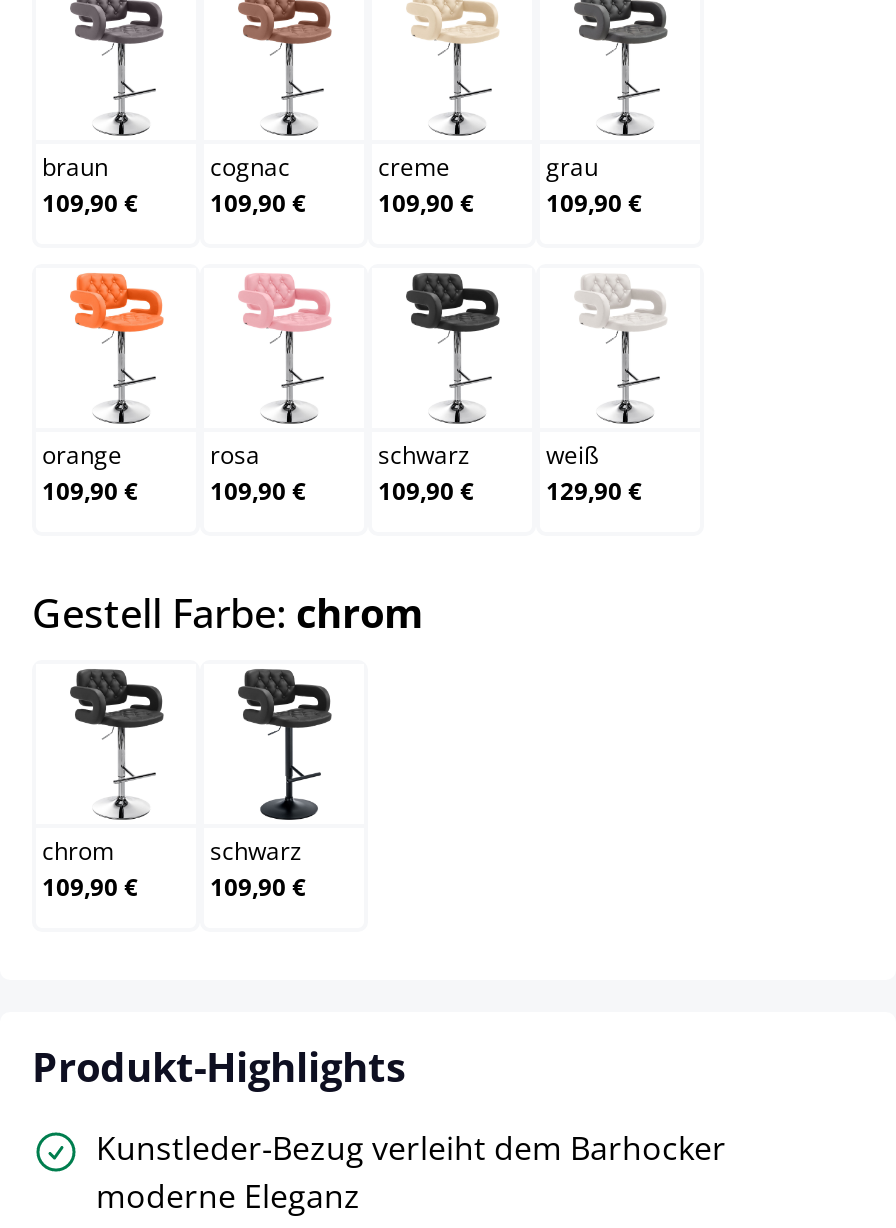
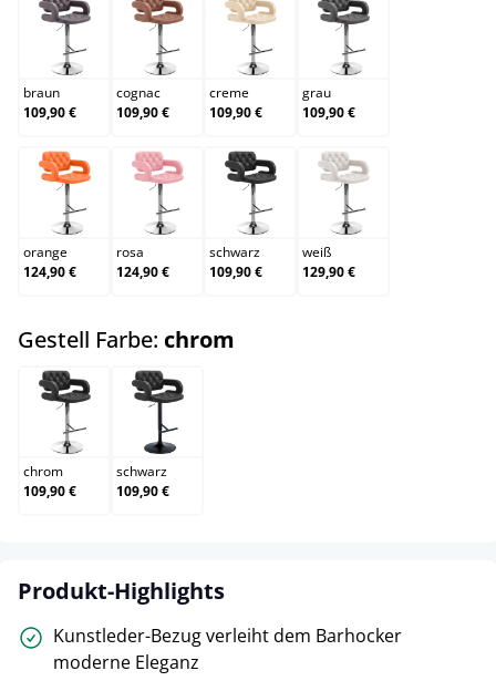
[42,473,138,507] 109,90 € -> [23,262,76,281] 124,90 €
[210,473,306,507] 109,90 € -> [116,262,169,281] 124,90 €

